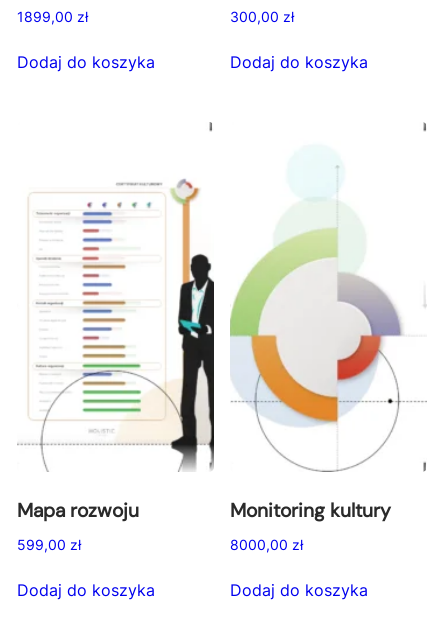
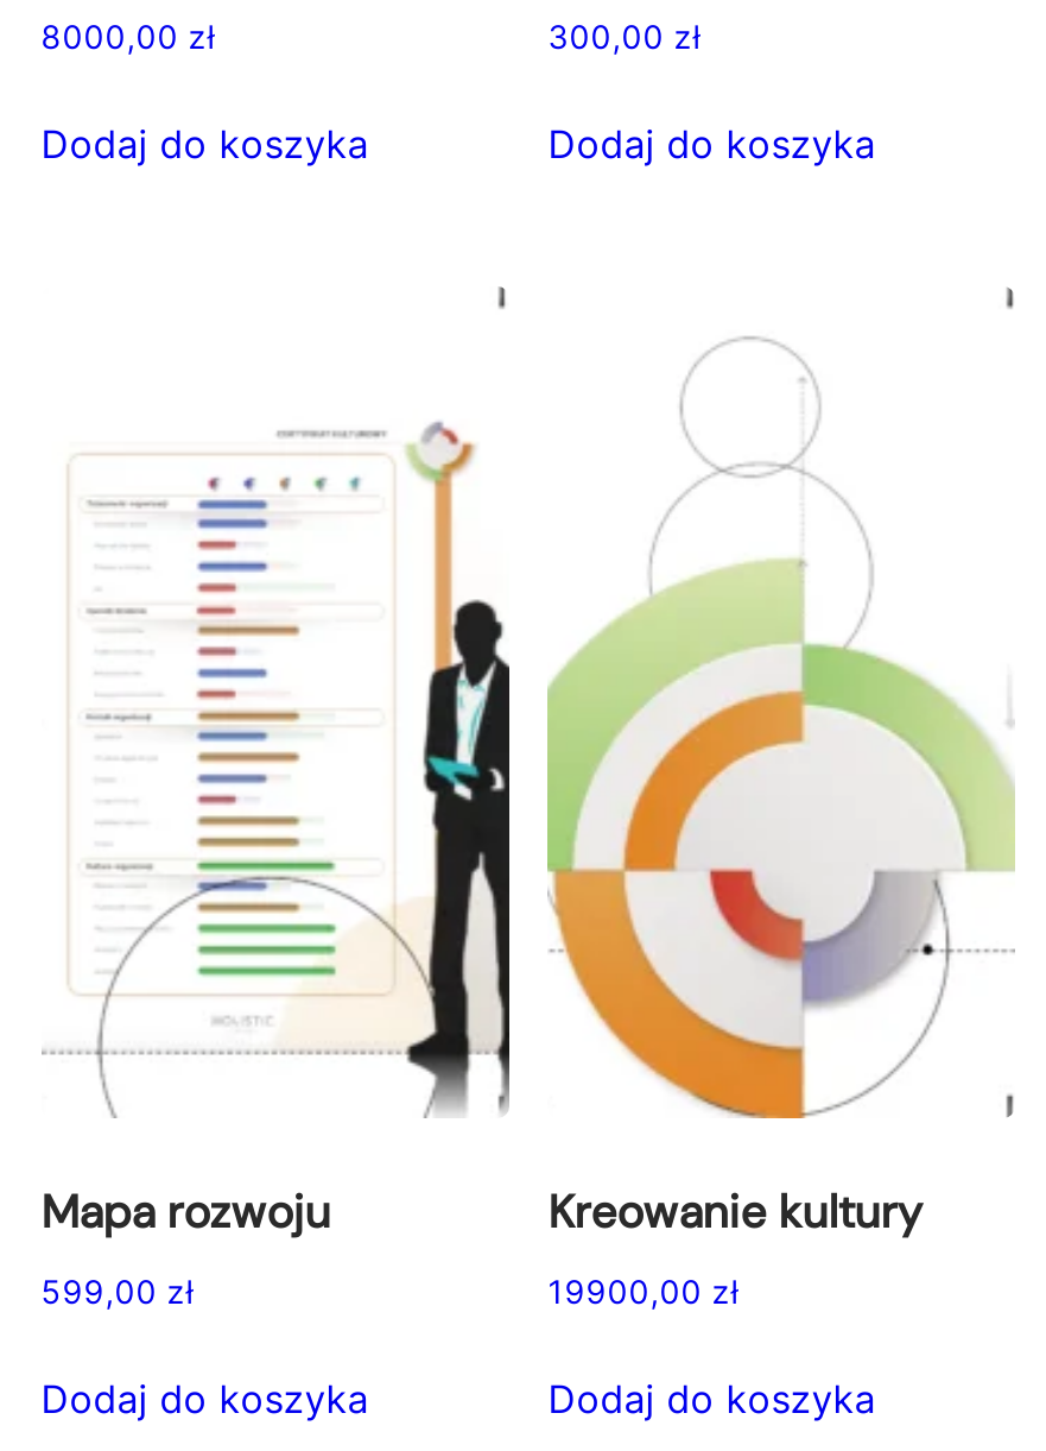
[17,9,88,25] 1899,00 zł -> [41,19,214,57] 8000,00 zł
[230,226,427,523] [image] | Monitoring kultury -> [545,537,1018,1241] [image] | Kreowanie kultury
[230,537,303,553] 8000,00 zł -> [548,1273,738,1311] 19900,00 zł

